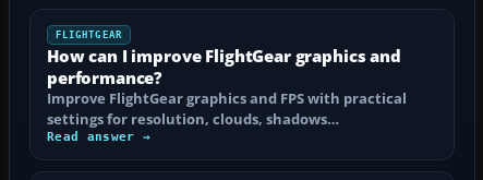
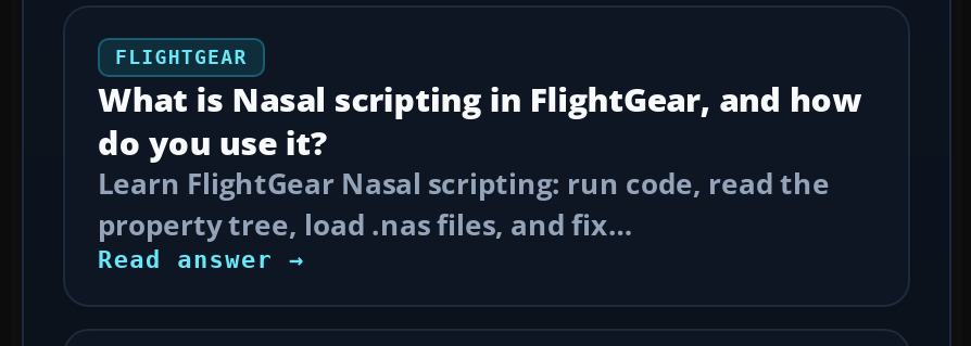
[47,45,407,129] How can I improve FlightGear graphics and | performance? | Improve FlightGear graphics and FPS with practical | settings for resolution, clouds, shadows… -> [98,77,862,244] What is Nasal scripting in FlightGear, and how | do you use it? | Learn FlightGear Nasal scripting: run code, read the | property tree, load .nas files, and fix…

